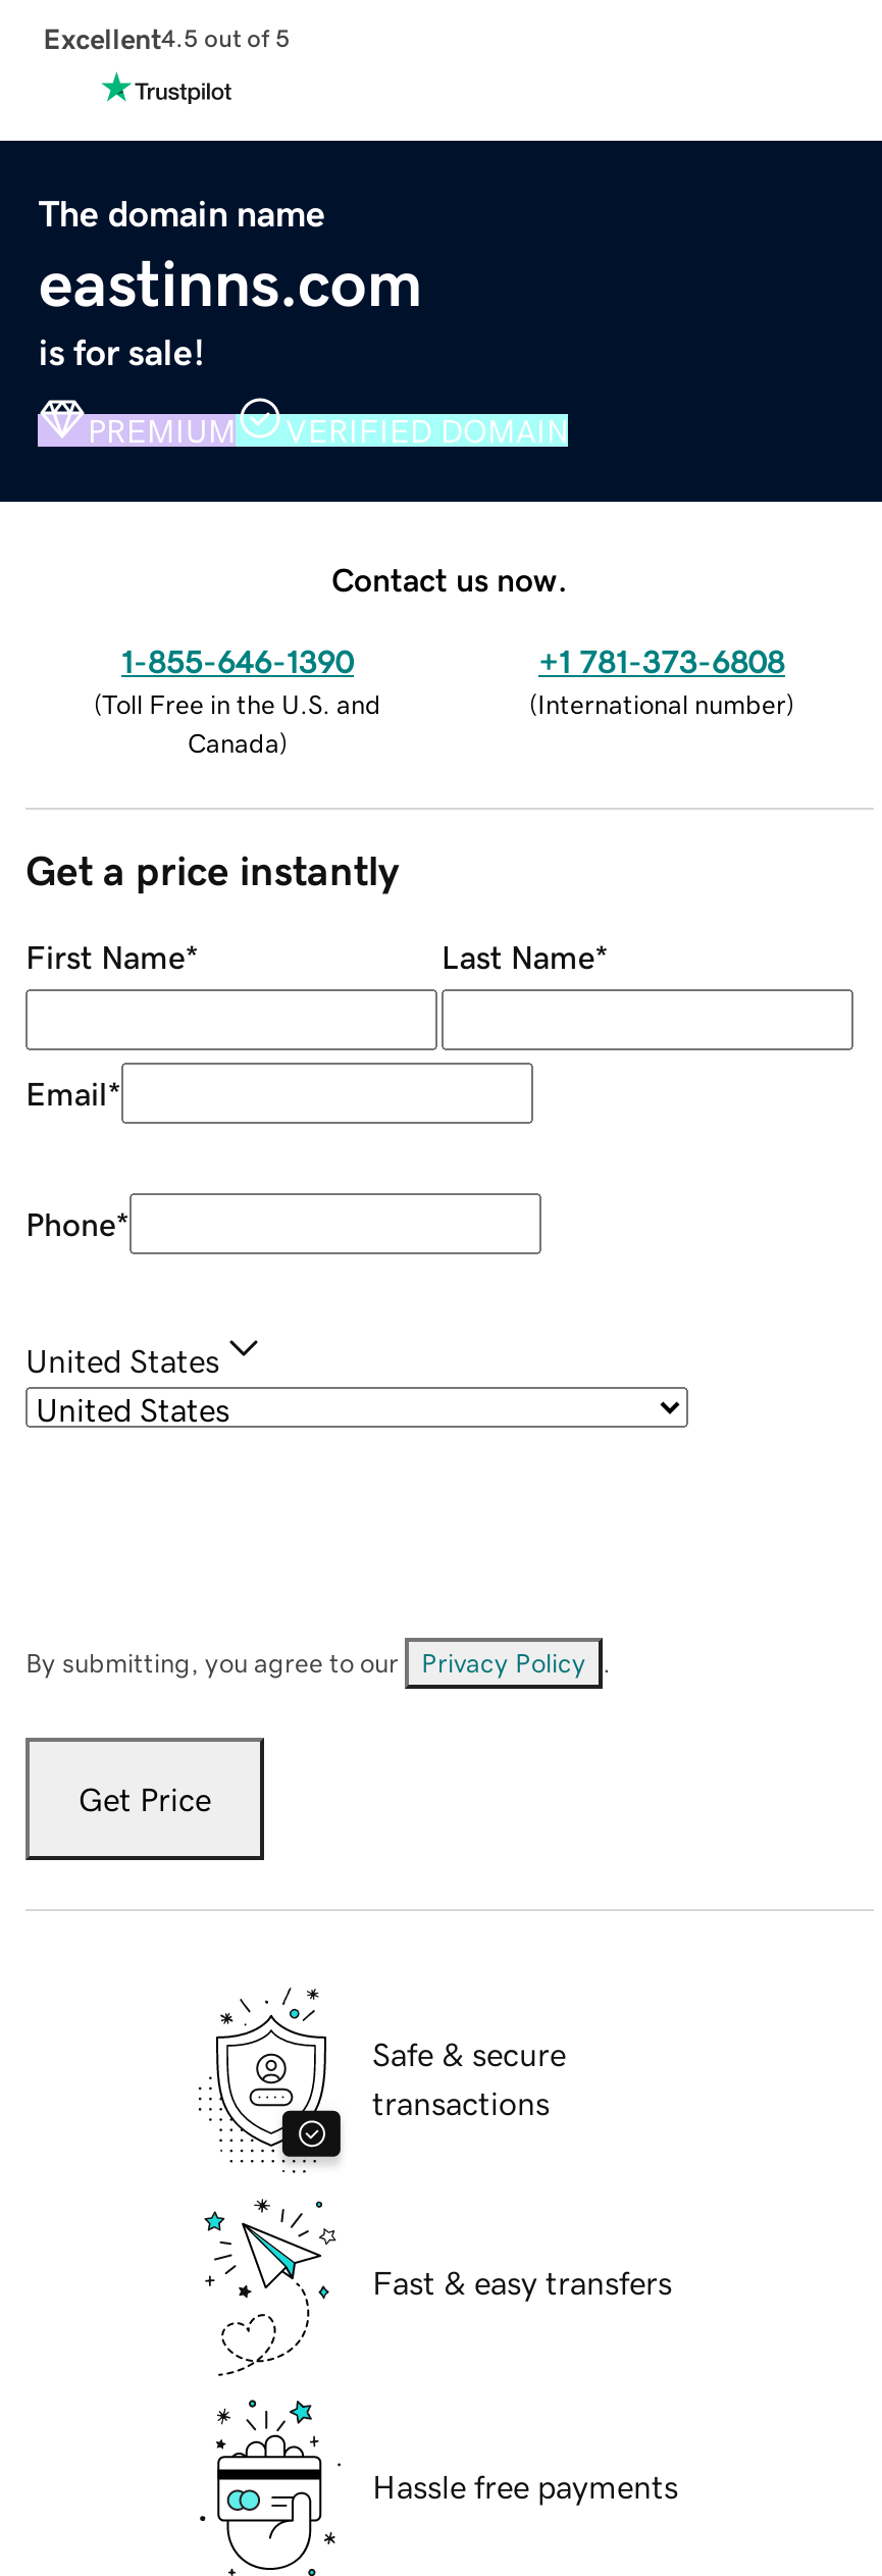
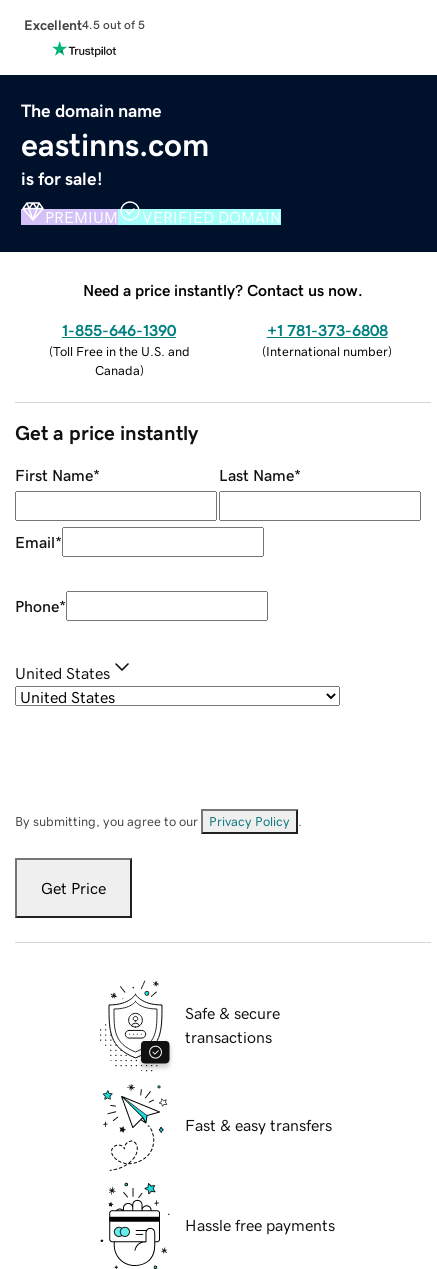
[331,562,568,595] Contact us now. -> [83,282,363,298] Need a price instantly? Contact us now.

